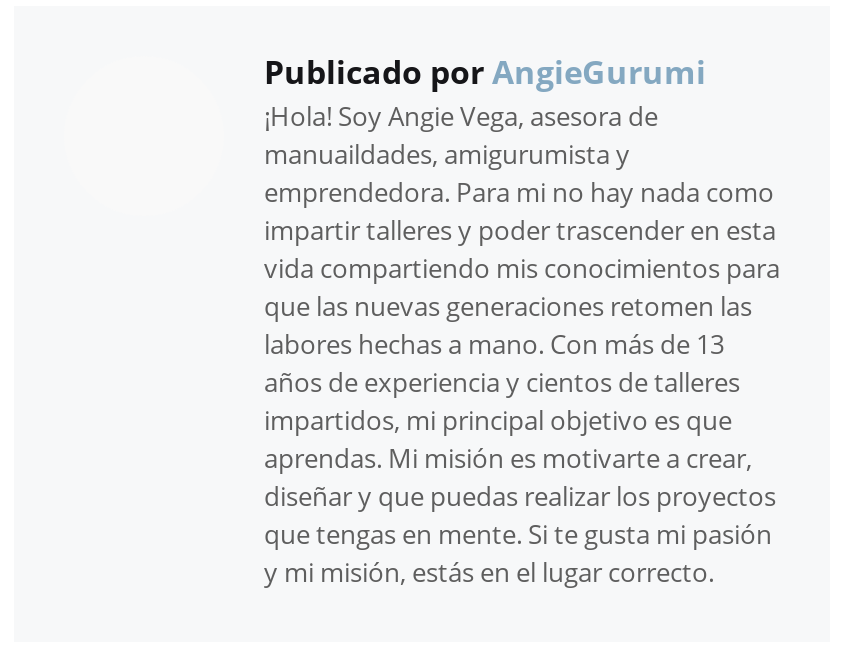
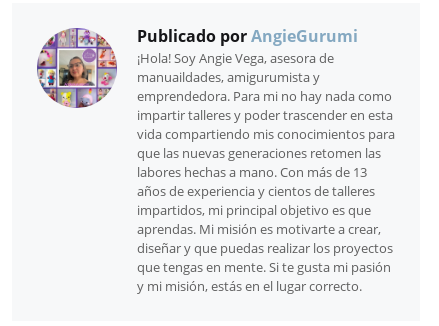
none -> [36,27,118,109] [image]

